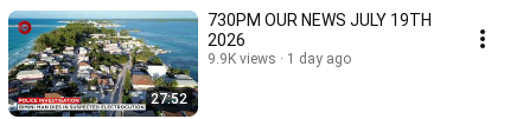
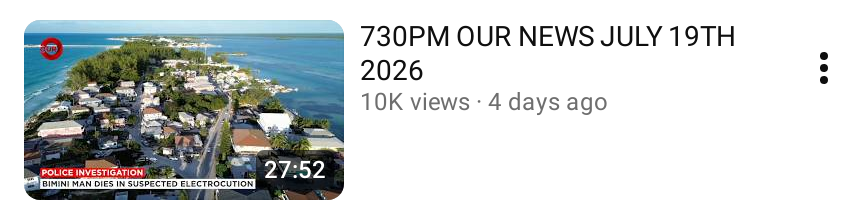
[208,50,276,67] 9.9K views -> [360,87,470,115] 10K views
[287,50,351,67] 1 day ago -> [488,87,608,115] 4 days ago

